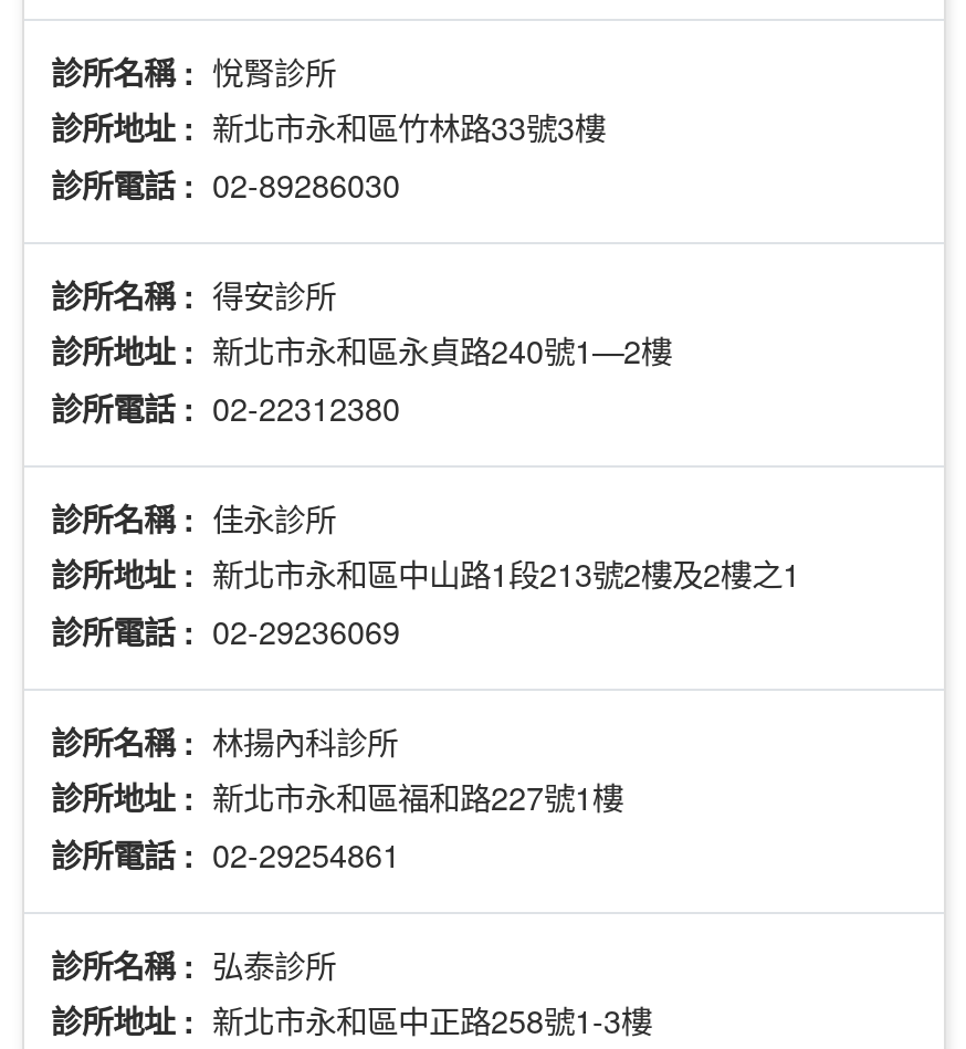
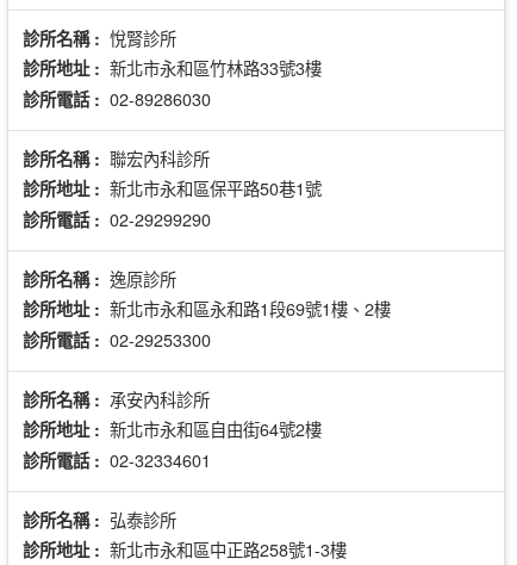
[51,271,672,429] 診所名稱 : 得安診所 | 診所地址 : 新北市永和區永貞路240號1—2樓 | 診所電話 : 02-22312380 -> [23,146,322,231] 診所名稱 : 聯宏內科診所 | 診所地址 : 新北市永和區保平路50巷1號 | 診所電話 : 02-29299290
[51,495,800,652] 診所名稱 : 佳永診所 | 診所地址 : 新北市永和區中山路1段213號2樓及2樓之1 | 診所電話 : 02-29236069 -> [23,266,391,351] 診所名稱 : 逸原診所 | 診所地址 : 新北市永和區永和路1段69號1樓、2樓 | 診所電話 : 02-29253300
[51,718,623,876] 診所名稱 : 林揚內科診所 | 診所地址 : 新北市永和區福和路227號1樓 | 診所電話 : 02-29254861 -> [23,386,322,472] 診所名稱 : 承安內科診所 | 診所地址 : 新北市永和區自由街64號2樓 | 診所電話 : 02-32334601

